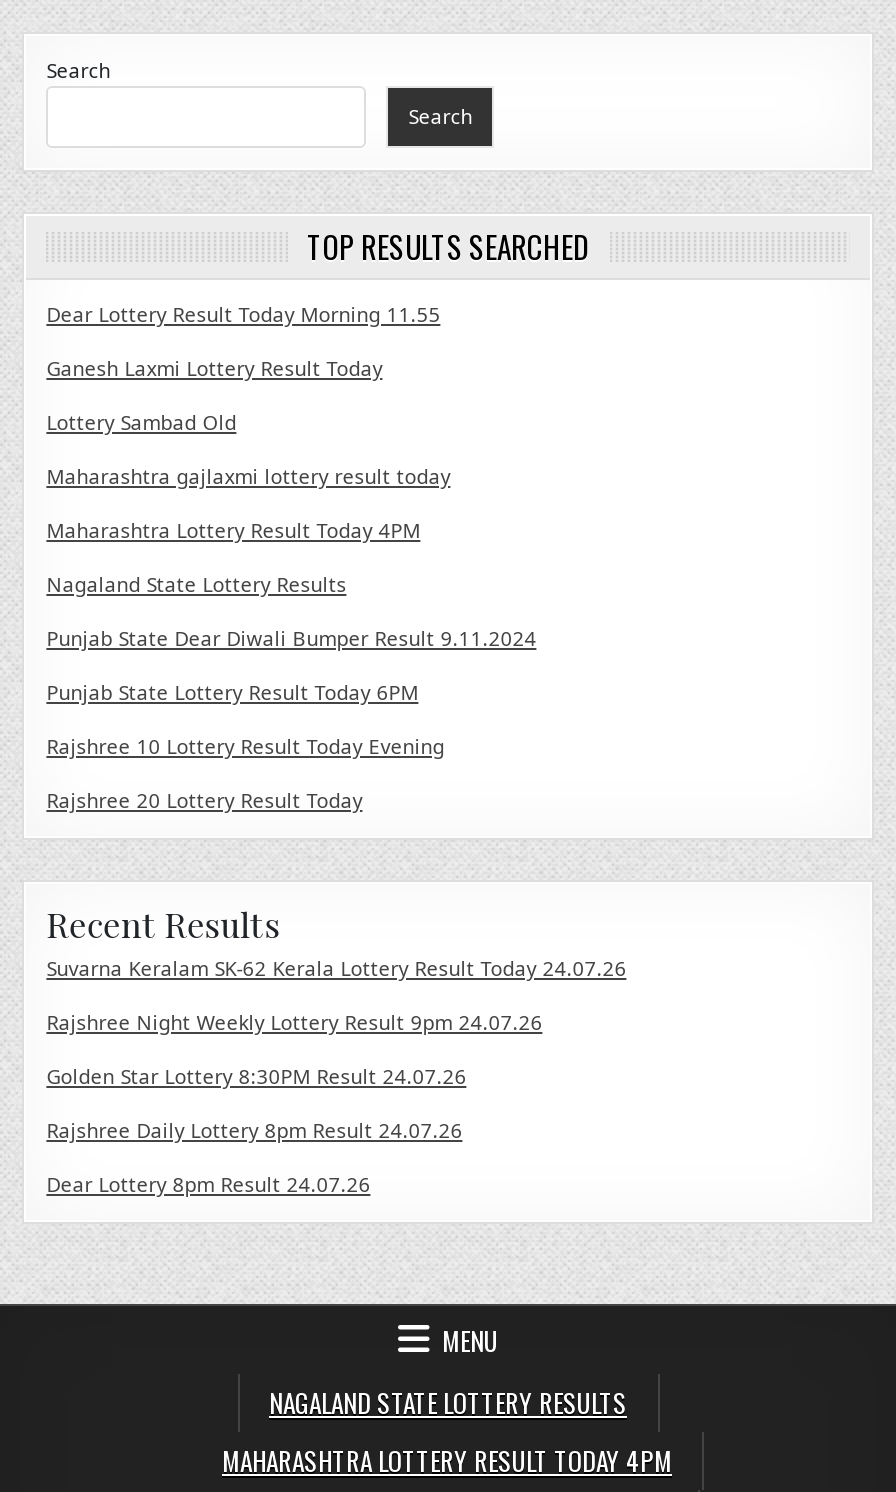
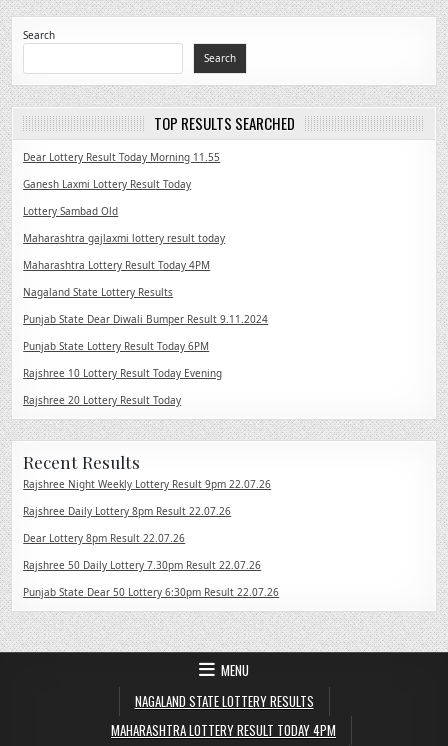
[46,954,626,982] Suvarna Keralam SK-62 Kerala Lottery Result Today 24.07.26 -> [23,477,271,491] Rajshree Night Weekly Lottery Result 9pm 22.07.26
[46,1008,542,1036] Rajshree Night Weekly Lottery Result 9pm 24.07.26 -> [23,504,231,518] Rajshree Daily Lottery 8pm Result 22.07.26
[46,1062,466,1090] Golden Star Lottery 8:30PM Result 24.07.26 -> [23,531,185,545] Dear Lottery 8pm Result 22.07.26
[46,1116,462,1144] Rajshree Daily Lottery 8pm Result 24.07.26 -> [23,558,261,572] Rajshree 50 Daily Lottery 7.30pm Result 22.07.26
[46,1170,370,1198] Dear Lottery 8pm Result 24.07.26 -> [23,585,279,599] Punjab State Dear 50 Lottery 6:30pm Result 22.07.26

